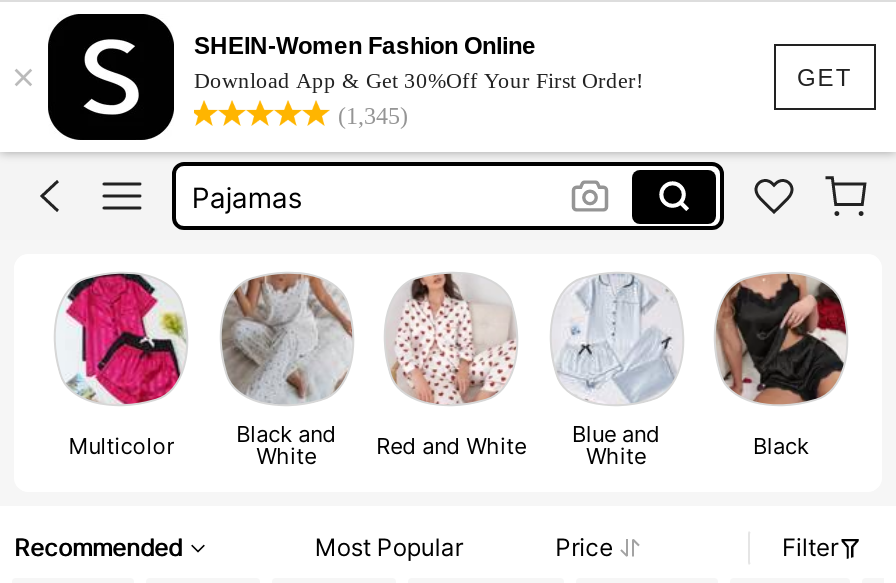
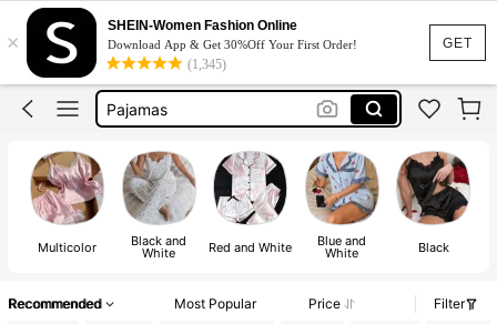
[56,272,184,404] [image] -> [30,151,103,224] [image]
[386,280,516,404] [image] -> [213,153,287,225] [image]
[554,274,682,404] [image] -> [306,151,379,225] [image]

